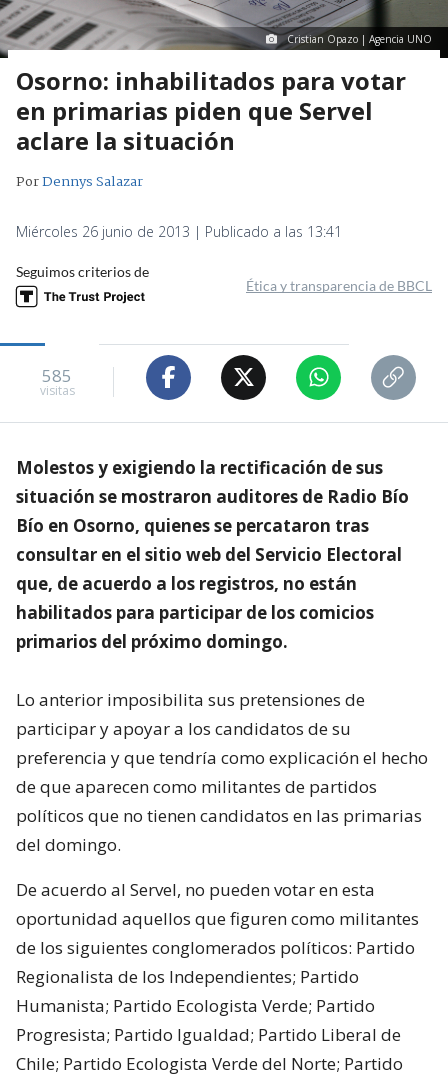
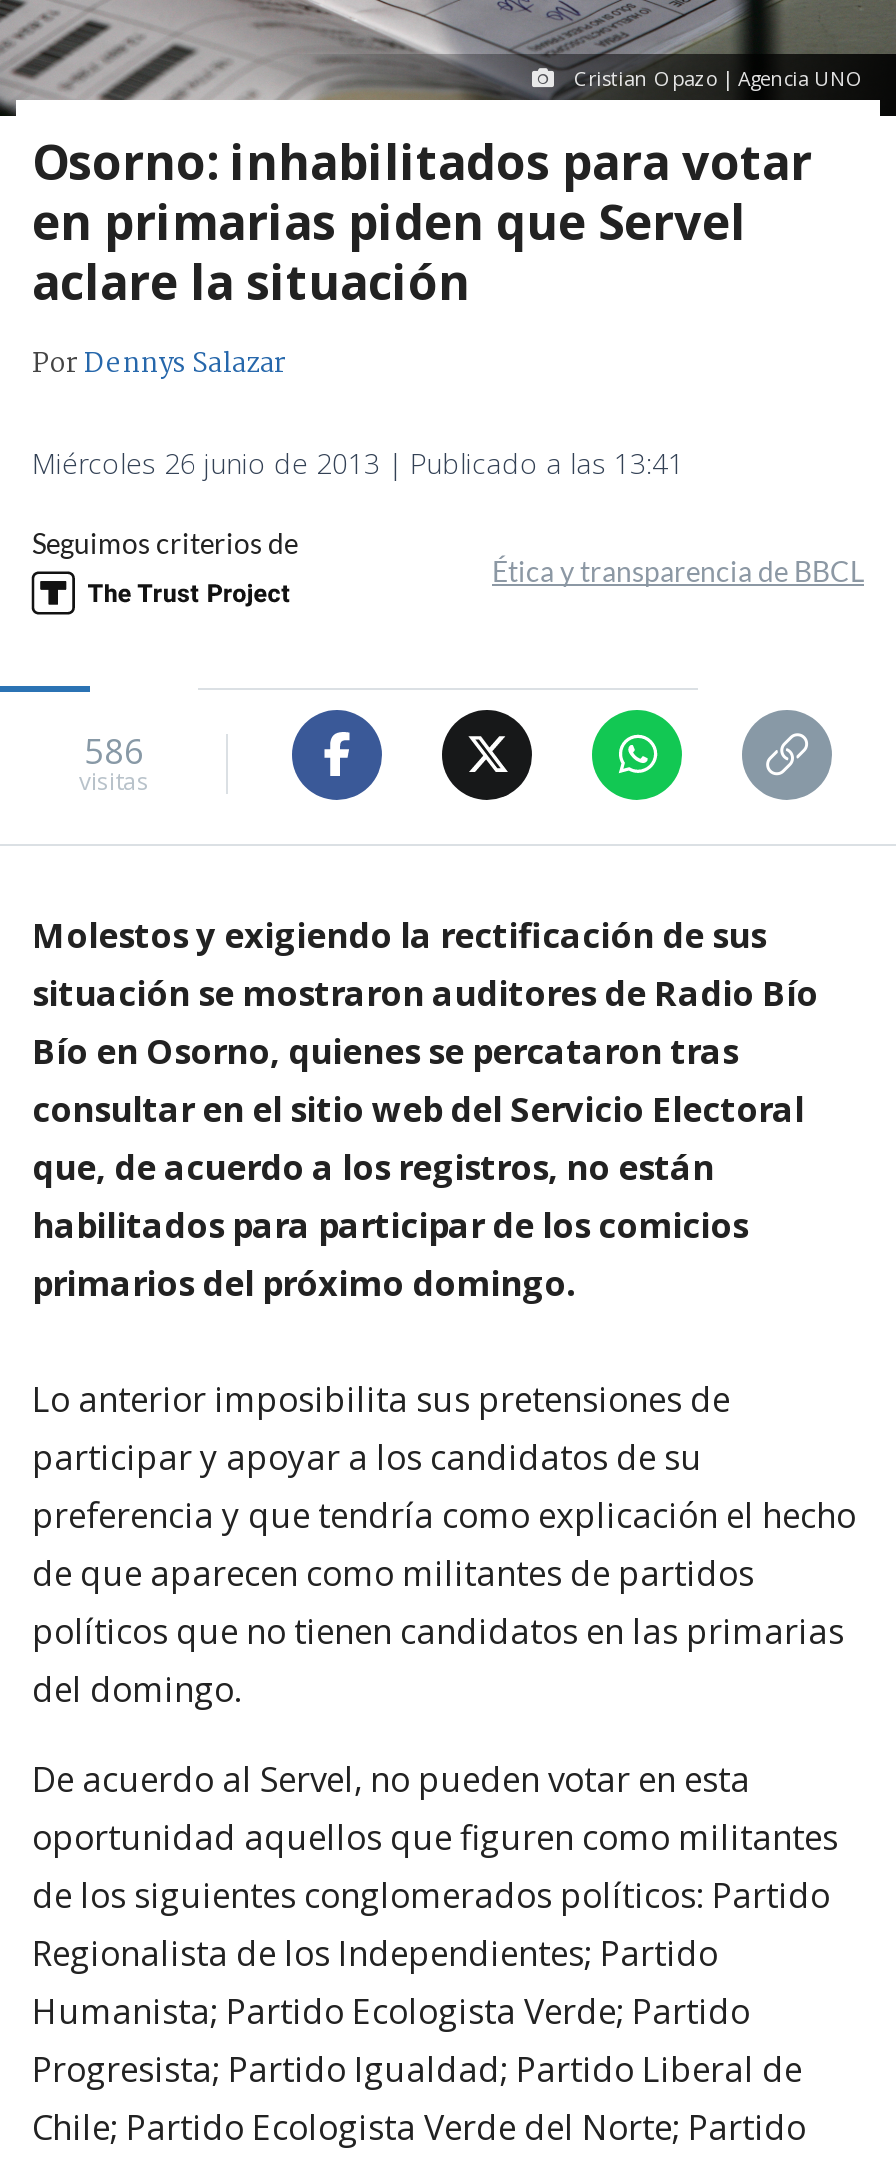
[42,364,72,387] 585 -> [84,729,144,775] 586

